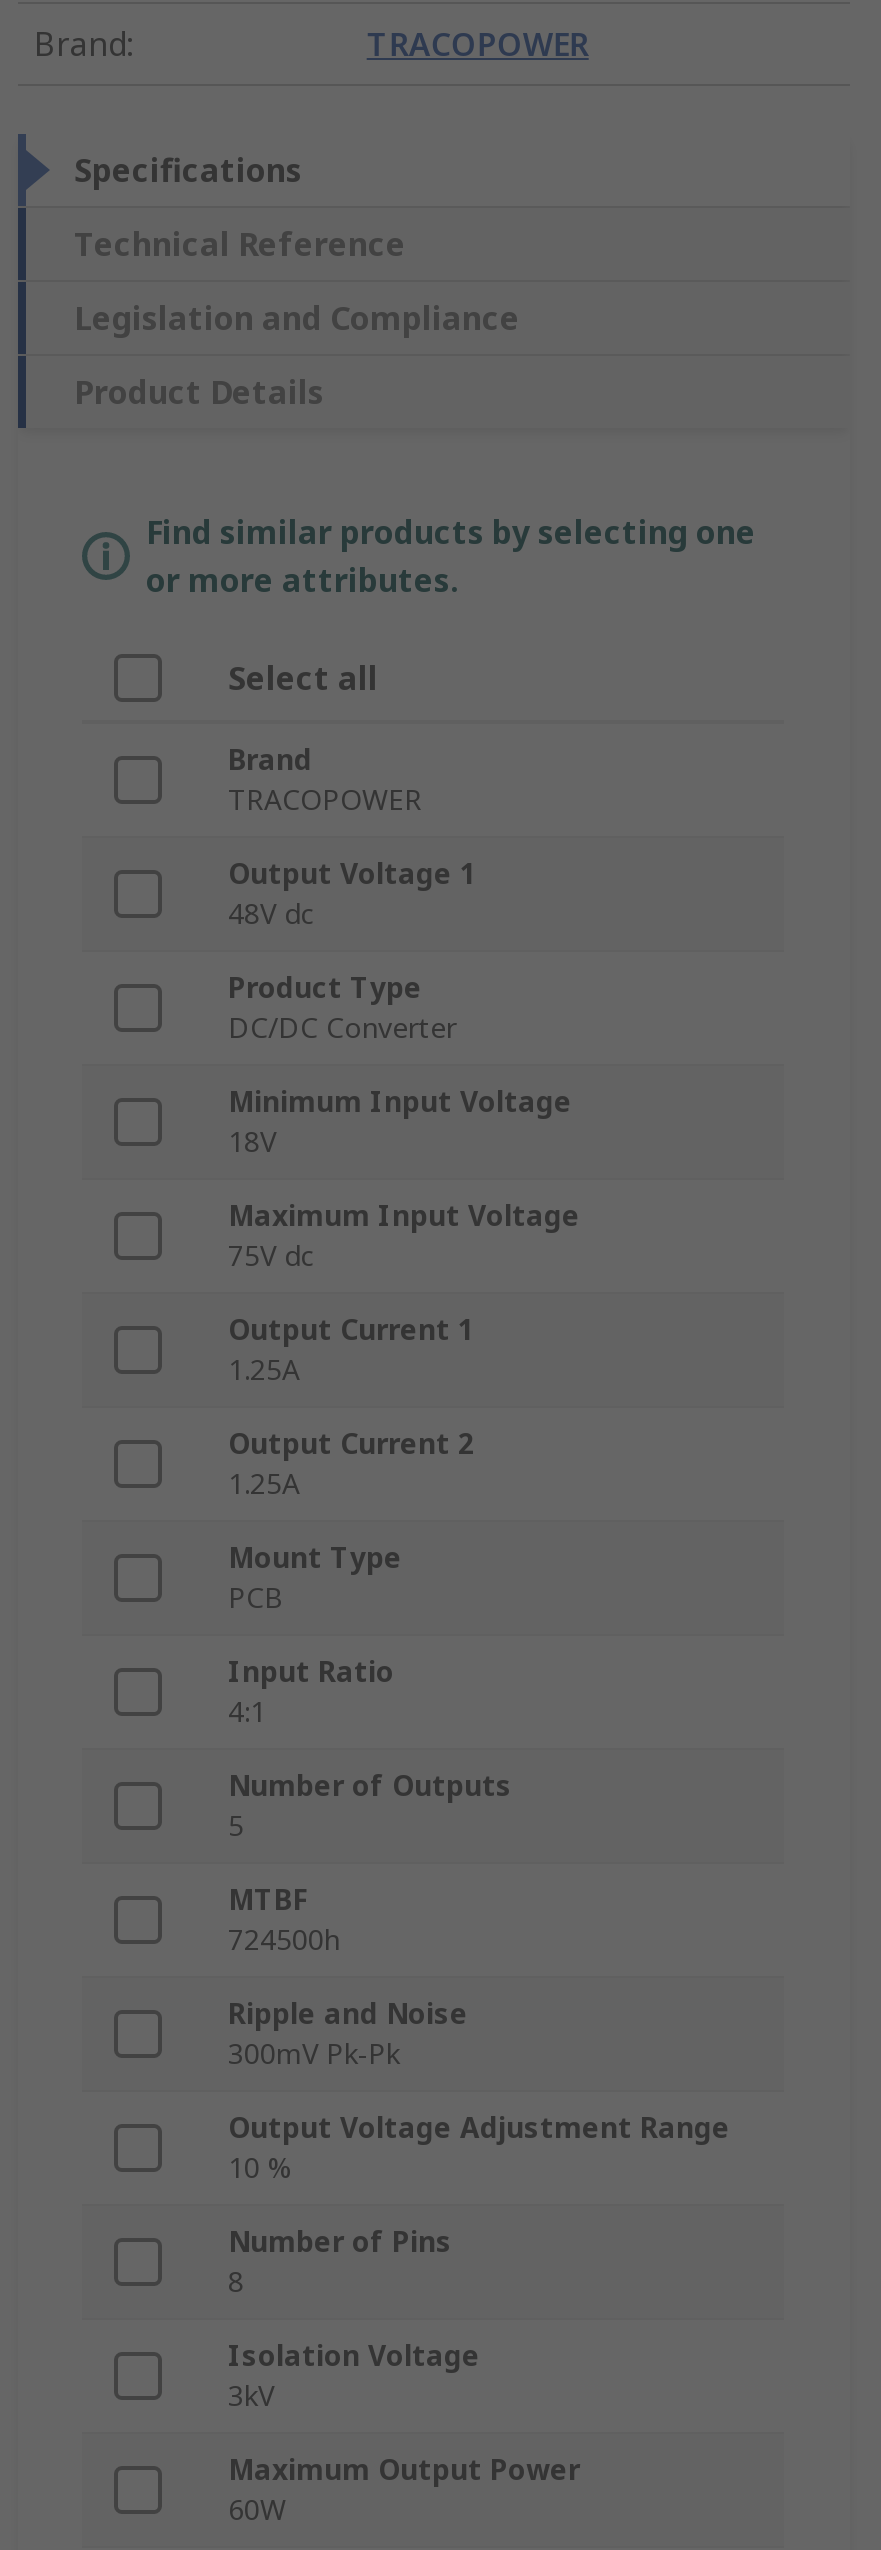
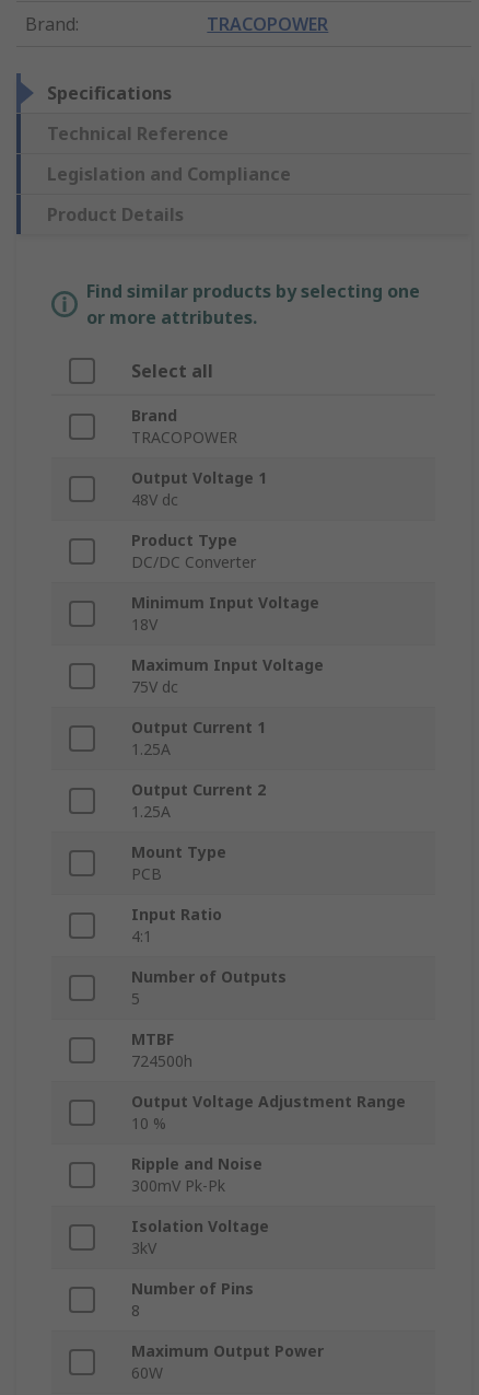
moved [228,1995,468,2073] -> [131,1154,262,1196]: Ripple and Noise | 300mV Pk-Pk
moved [228,2109,730,2187] -> [131,1091,406,1134]: Output Voltage Adjustment Range | 10 %
moved [228,2223,452,2301] -> [131,1278,254,1321]: Number of Pins | 8
moved [228,2337,480,2415] -> [131,1216,269,1259]: Isolation Voltage | 3kV

